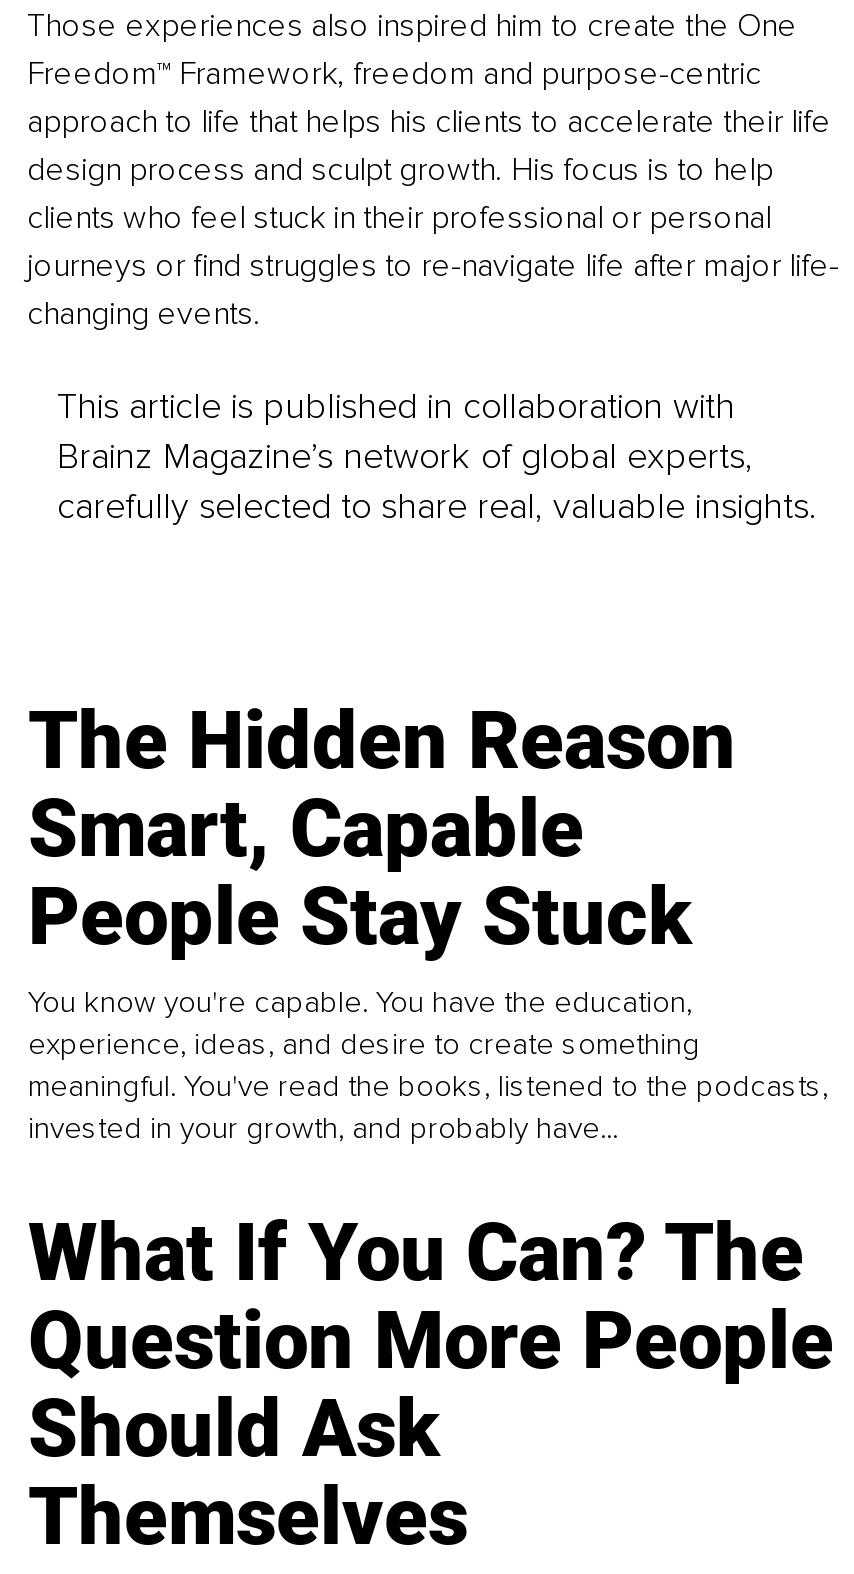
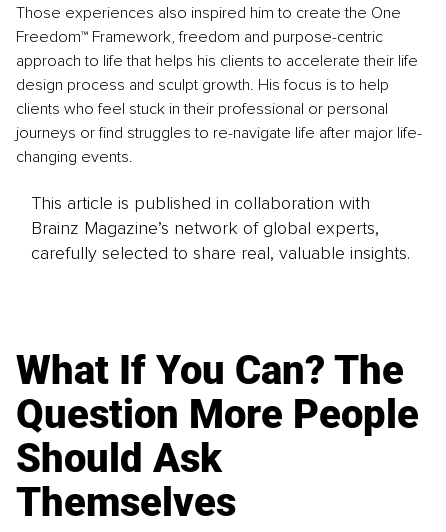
[28,694,828,1146] The Hidden Reason | Smart, Capable | People Stay Stuck | You know you're capable. You have the education, | experience, ideas, and desire to create something | meaningful. You've read the books, listened to the podcasts, | invested in your growth, and probably have... -> none

